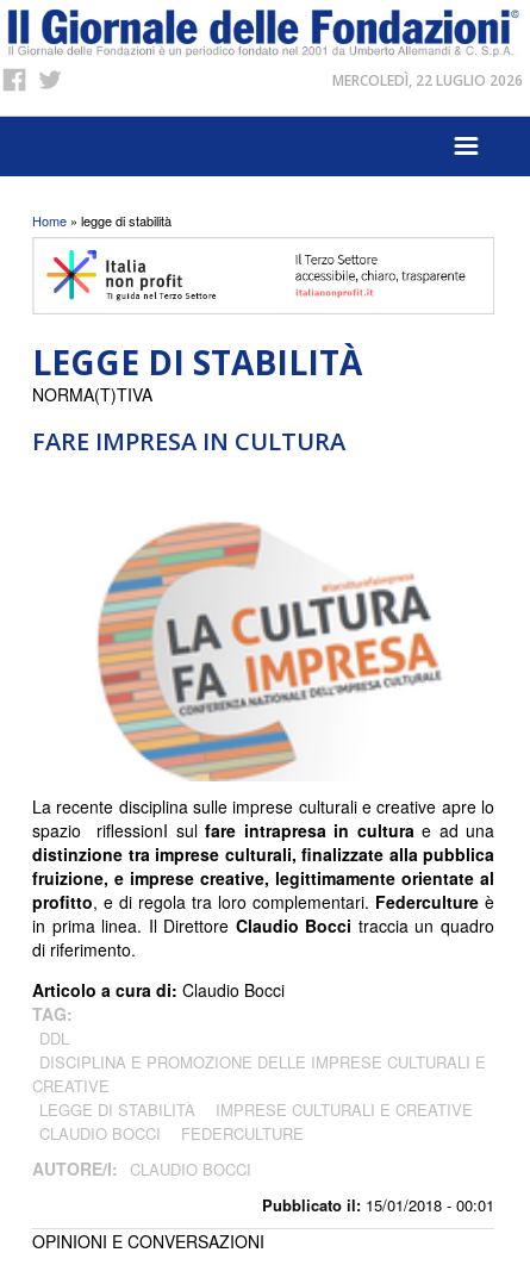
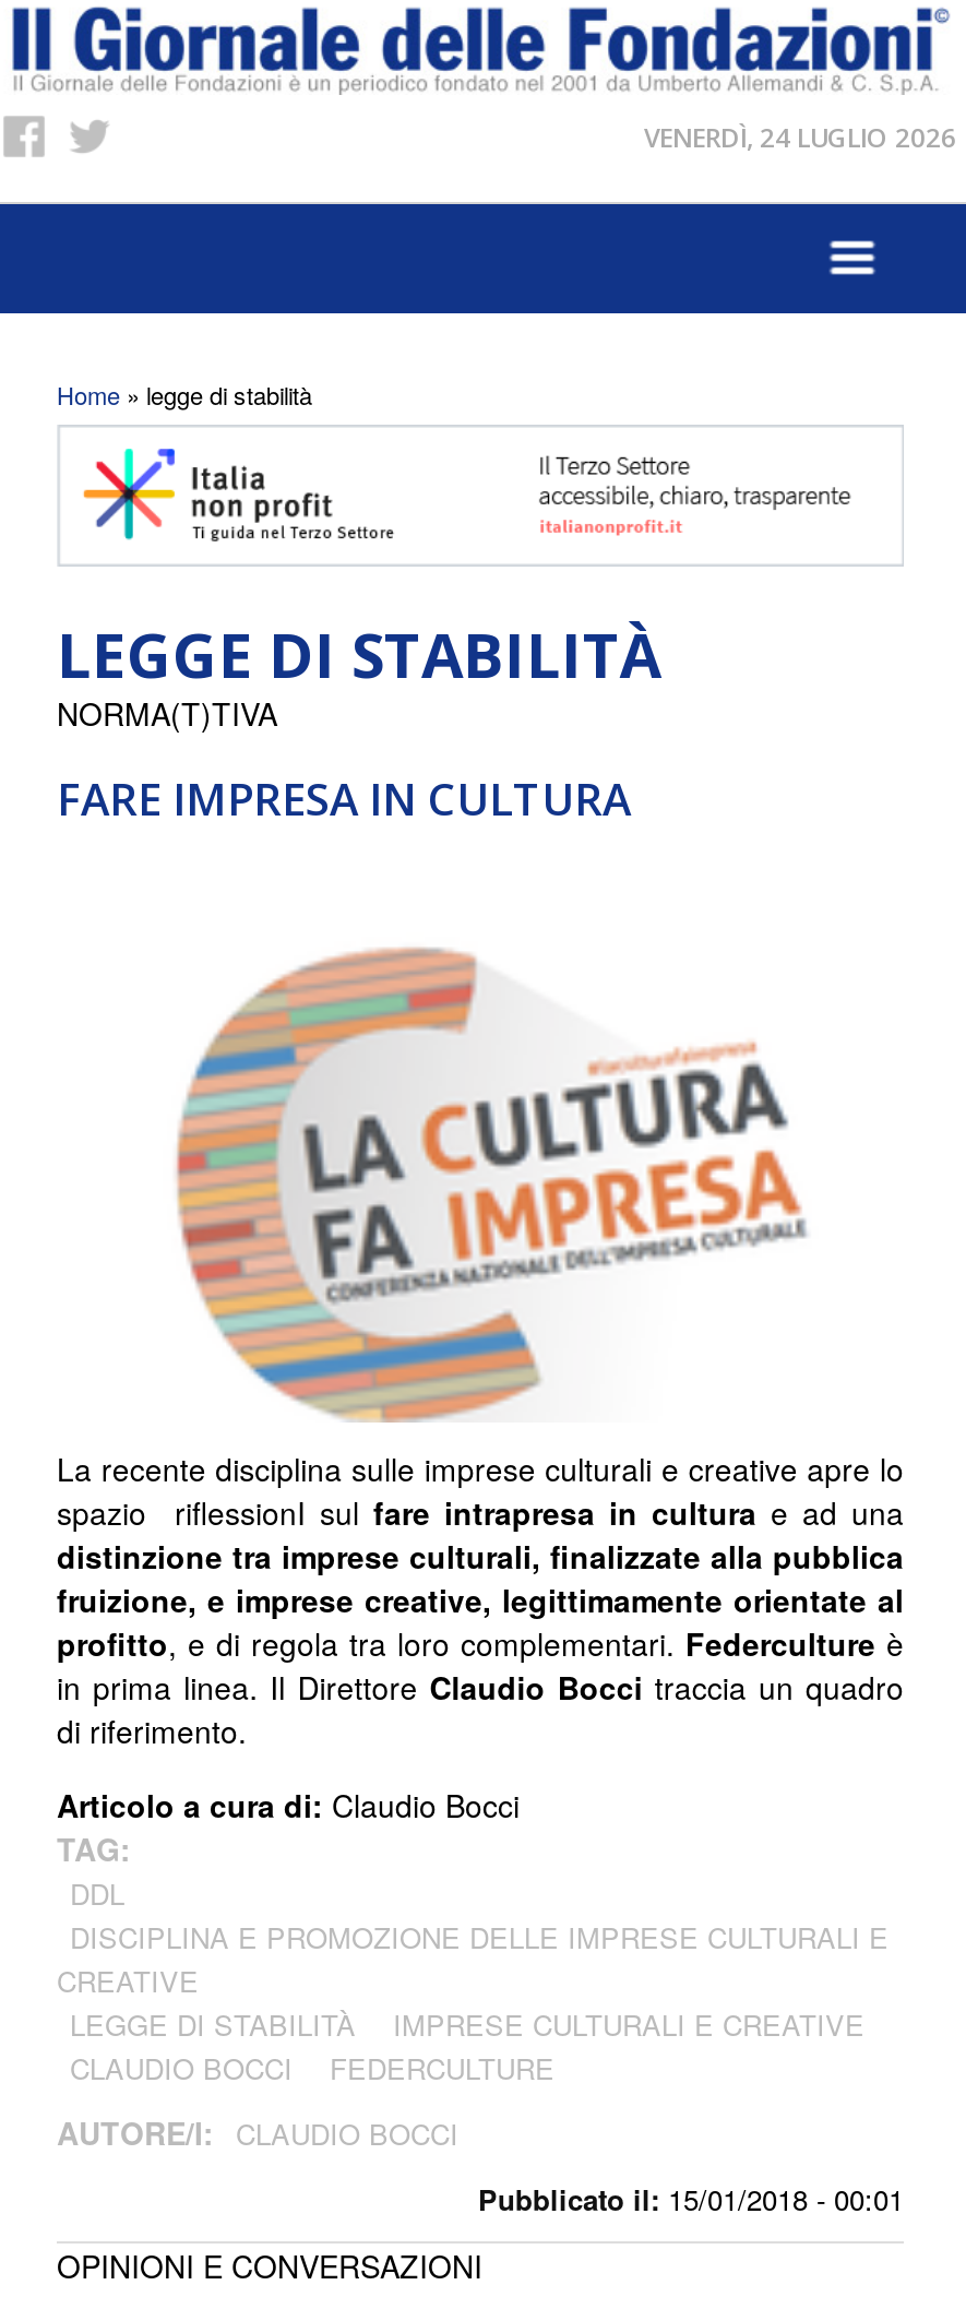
[332,70,523,91] MERCOLEDÌ, 22 LUGLIO 2026 -> [644,119,956,156] VENERDÌ, 24 LUGLIO 2026

